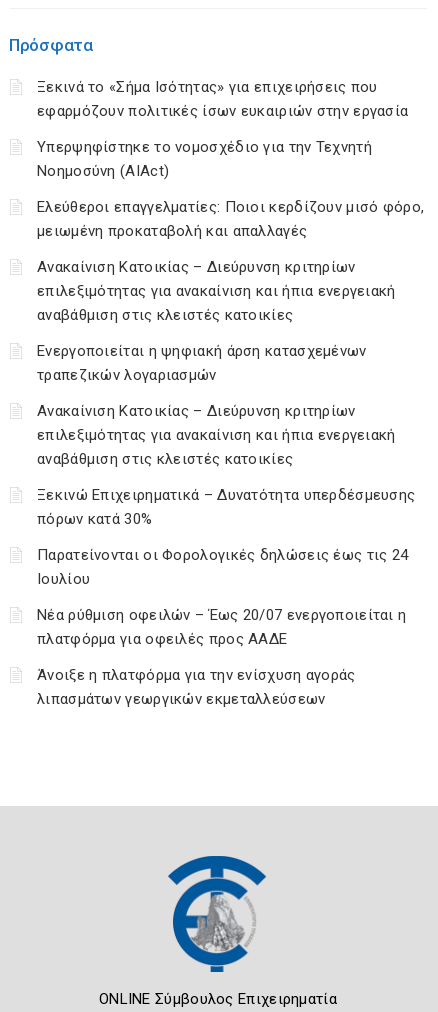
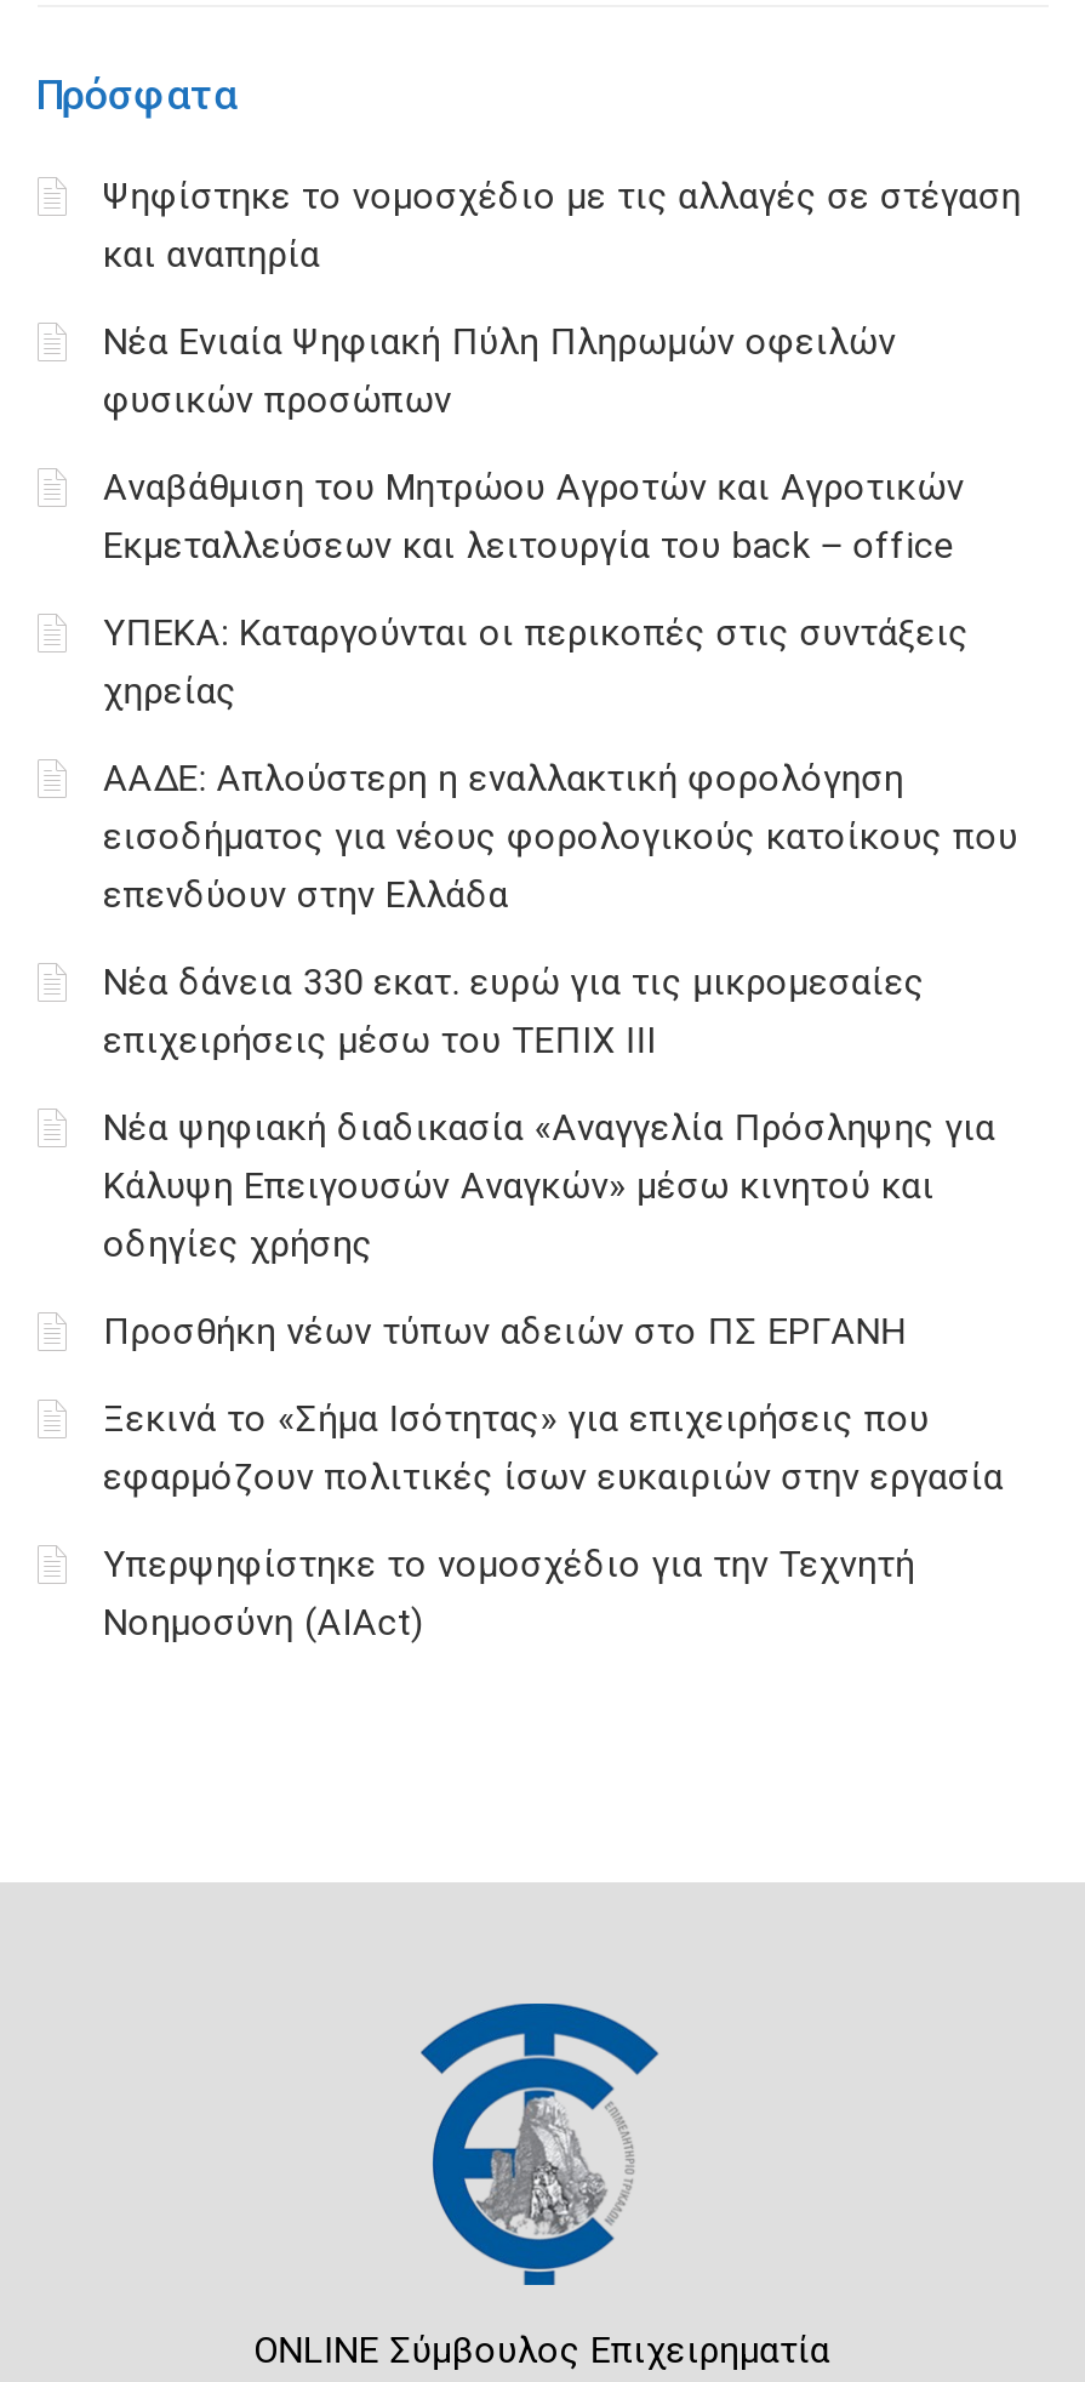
none -> [103,175,1021,1354] Ψηφίστηκε το νομοσχέδιο με τις αλλαγές σε στέγαση | και αναπηρία | Νέα Ενιαία Ψηφιακή Πύλη Πληρωμών οφειλών | φυσικών προσώπων | Αναβάθμιση του Μητρώου Αγροτών και Αγροτικών | Εκμεταλλεύσεων και λειτουργία του back – office | ΥΠΕΚΑ: Καταργούνται οι περικοπές στις συντάξεις | χηρείας | ΑΑΔΕ: Απλούστερη η εναλλακτική φορολόγηση | εισοδήματος για νέους φορολογικούς κατοίκους που | επενδύουν στην Ελλάδα | Νέα δάνεια 330 εκατ. ευρώ για τις μικρομεσαίες | επιχειρήσεις μέσω του ΤΕΠΙΧ ΙΙΙ | Νέα ψηφιακή διαδικασία «Αναγγελία Πρόσληψης για | Κάλυψη Επειγουσών Αναγκών» μέσω κινητού και | οδηγίες χρήσης | Προσθήκη νέων τύπων αδειών στο ΠΣ ΕΡΓΑΝΗ
moved [37,78,408,180] -> [103,1397,1004,1645]: Ξεκινά το «Σήμα Ισότητας» για επιχειρήσεις που | εφαρμόζουν πολιτικές ίσων ευκαιριών στην εργασία | Υπερψηφίστηκε το νομοσχέδιο για την Τεχνητή | Νοημοσύνη (AIAct)
[37,198,424,708] Ελεύθεροι επαγγελματίες: Ποιοι κερδίζουν μισό φόρο, | μειωμένη προκαταβολή και απαλλαγές | Ανακαίνιση Κατοικίας – Διεύρυνση κριτηρίων | επιλεξιμότητας για ανακαίνιση και ήπια ενεργειακή | αναβάθμιση στις κλειστές κατοικίες | Ενεργοποιείται η ψηφιακή άρση κατασχεμένων | τραπεζικών λογαριασμών | Ανακαίνιση Κατοικίας – Διεύρυνση κριτηρίων | επιλεξιμότητας για ανακαίνιση και ήπια ενεργειακή | αναβάθμιση στις κλειστές κατοικίες | Ξεκινώ Επιχειρηματικά – Δυνατότητα υπερδέσμευσης | πόρων κατά 30% | Παρατείνονται οι Φορολογικές δηλώσεις έως τις 24 | Ιουλίου | Νέα ρύθμιση οφειλών – Έως 20/07 ενεργοποιείται η | πλατφόρμα για οφειλές προς ΑΑΔΕ | Άνοιξε η πλατφόρμα για την ενίσχυση αγοράς | λιπασμάτων γεωργικών εκμεταλλεύσεων -> none

